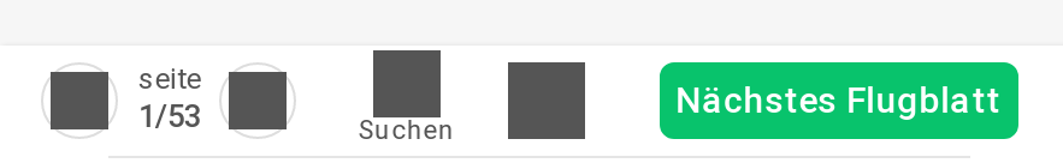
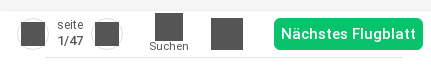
[138,97,201,133] 1/53 -> [57,32,83,47] 1/47

